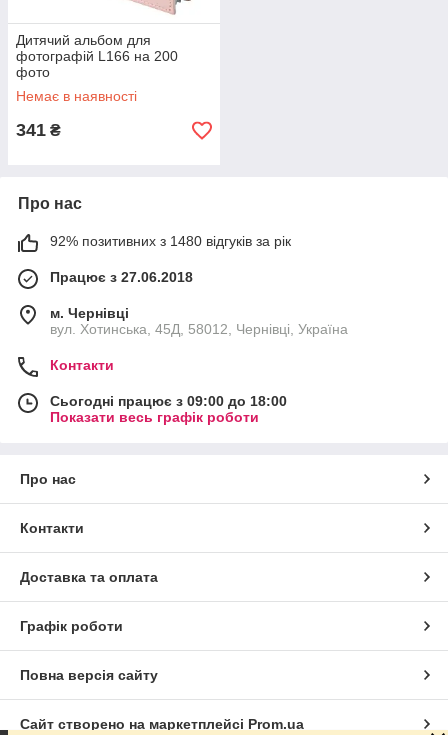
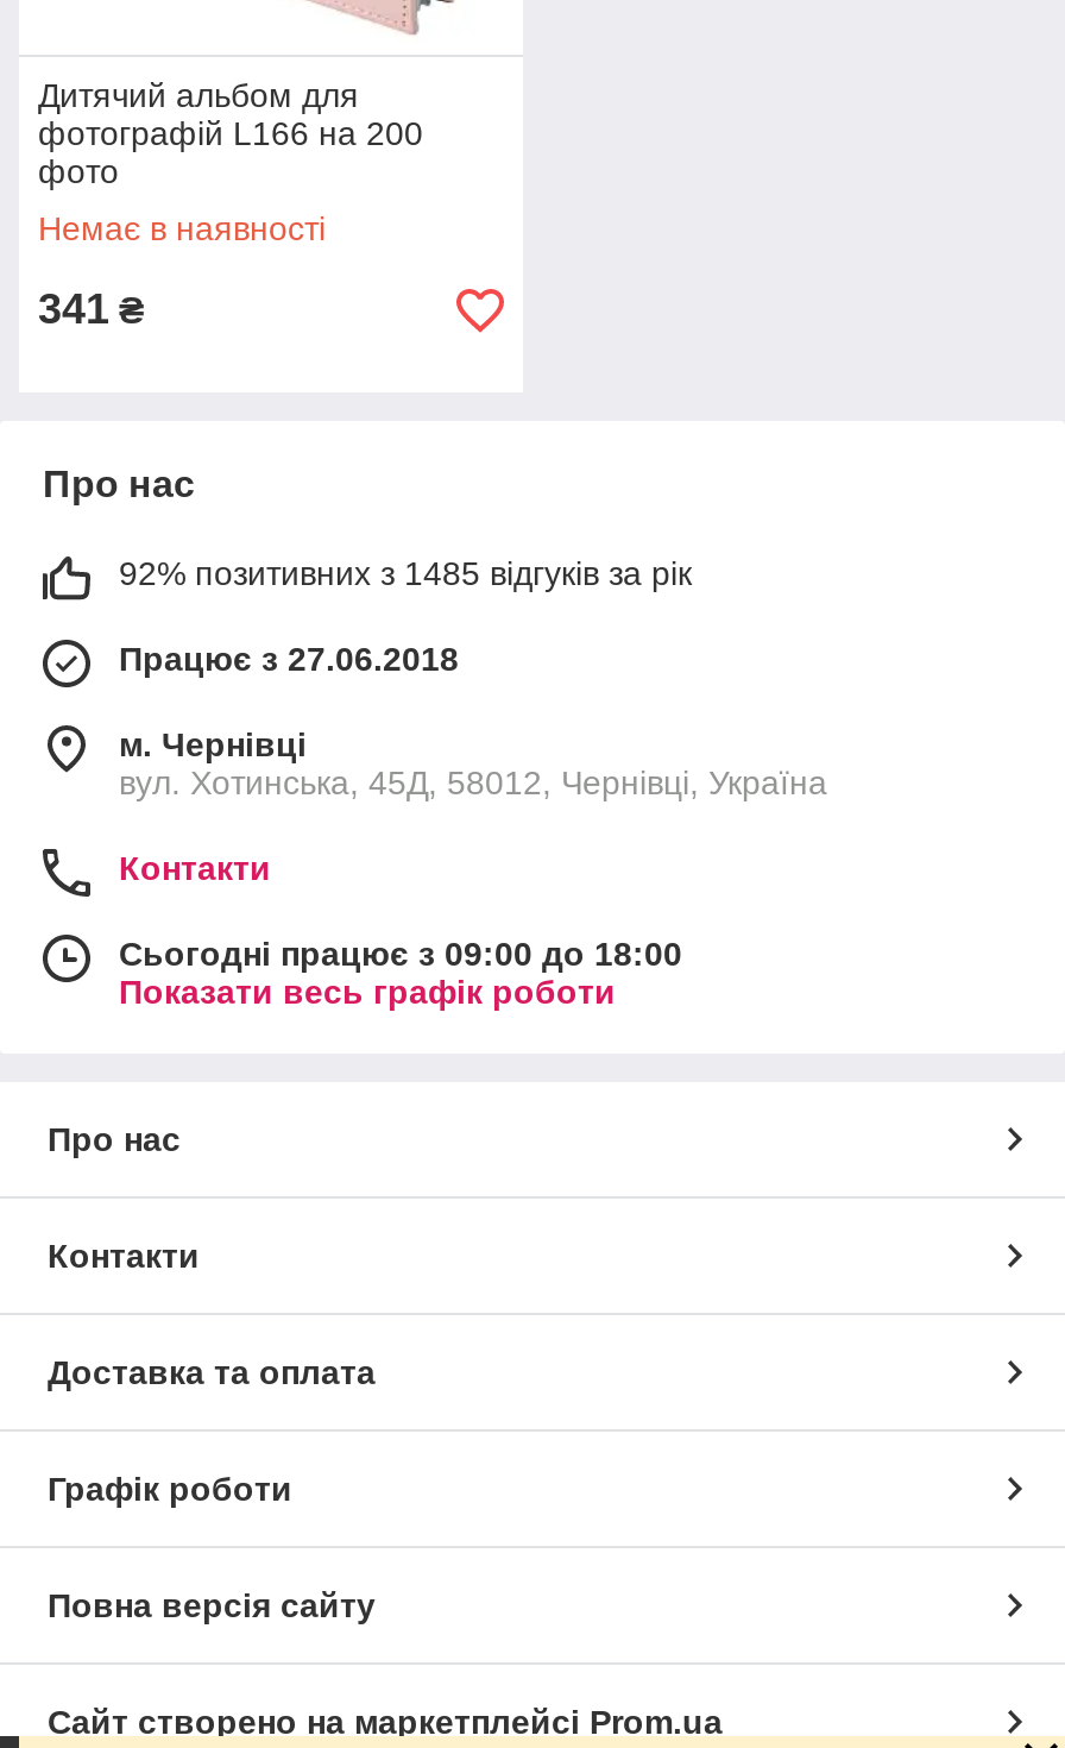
[50,233,291,249] 92% позитивних з 1480 відгуків за рік -> [119,554,692,592] 92% позитивних з 1485 відгуків за рік

